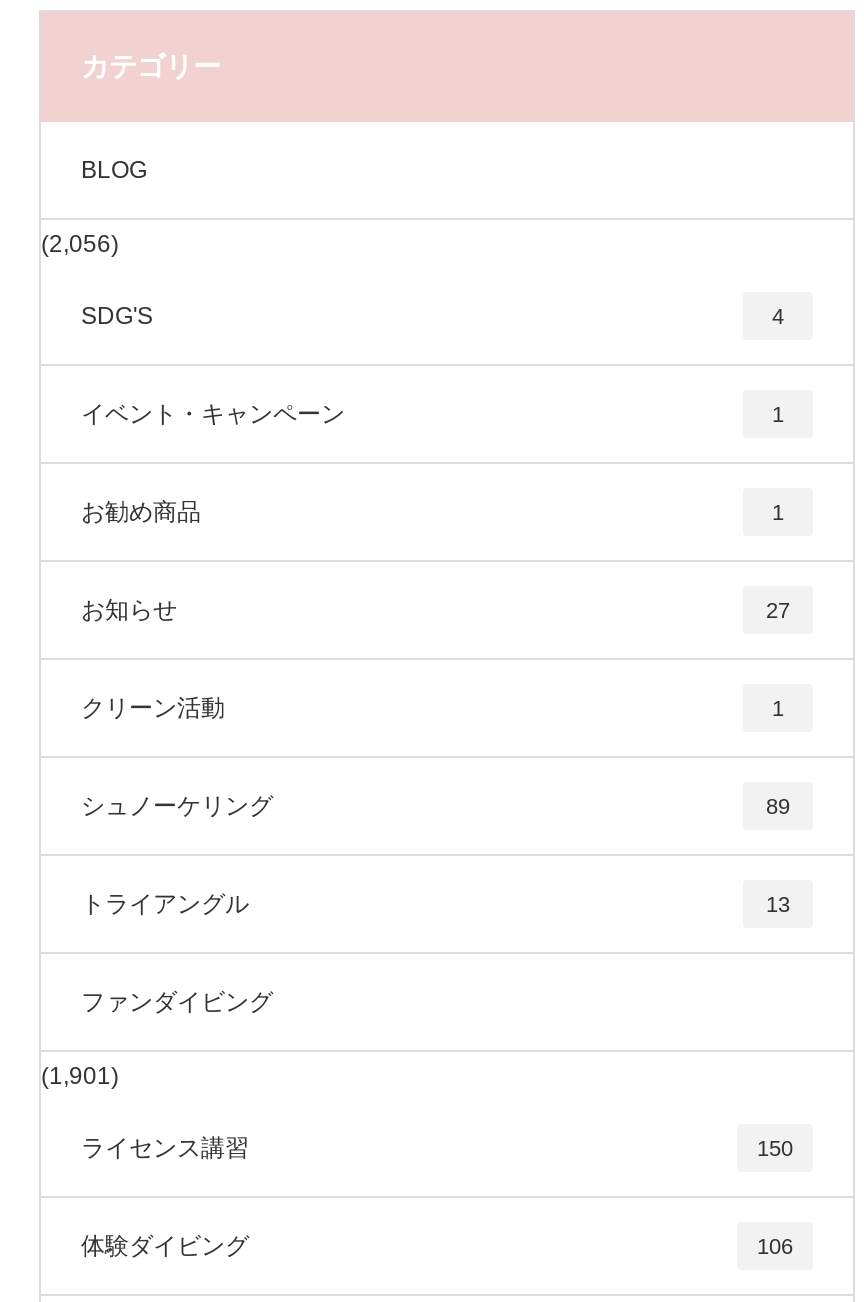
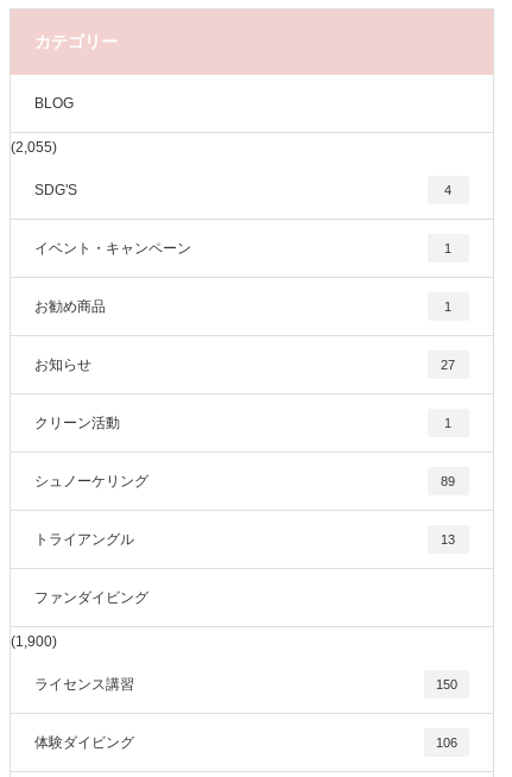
[41,230,119,258] (2,056) -> [11,139,57,156] (2,055)
[41,1062,119,1090] (1,901) -> [11,633,57,650] (1,900)

